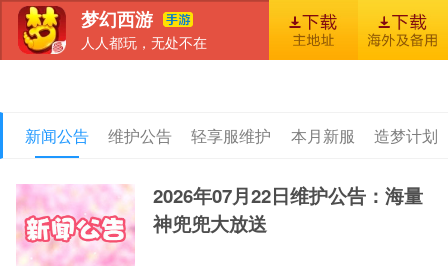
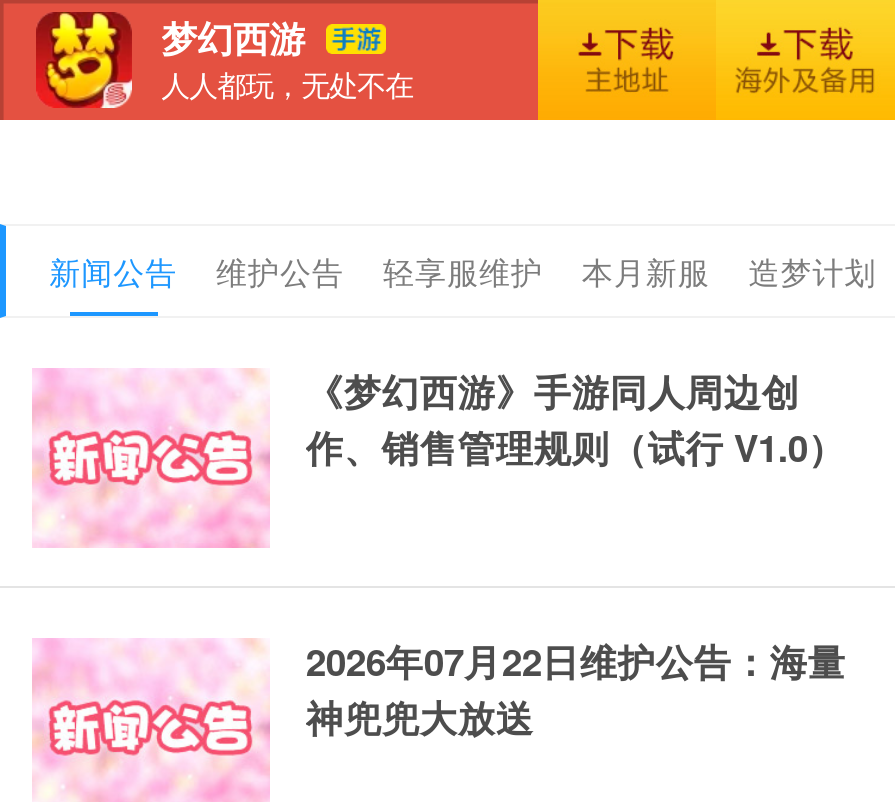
none -> [306,364,846,474] 《梦幻西游》手游同人周边创 | 作、销售管理规则（试行 V1.0）

